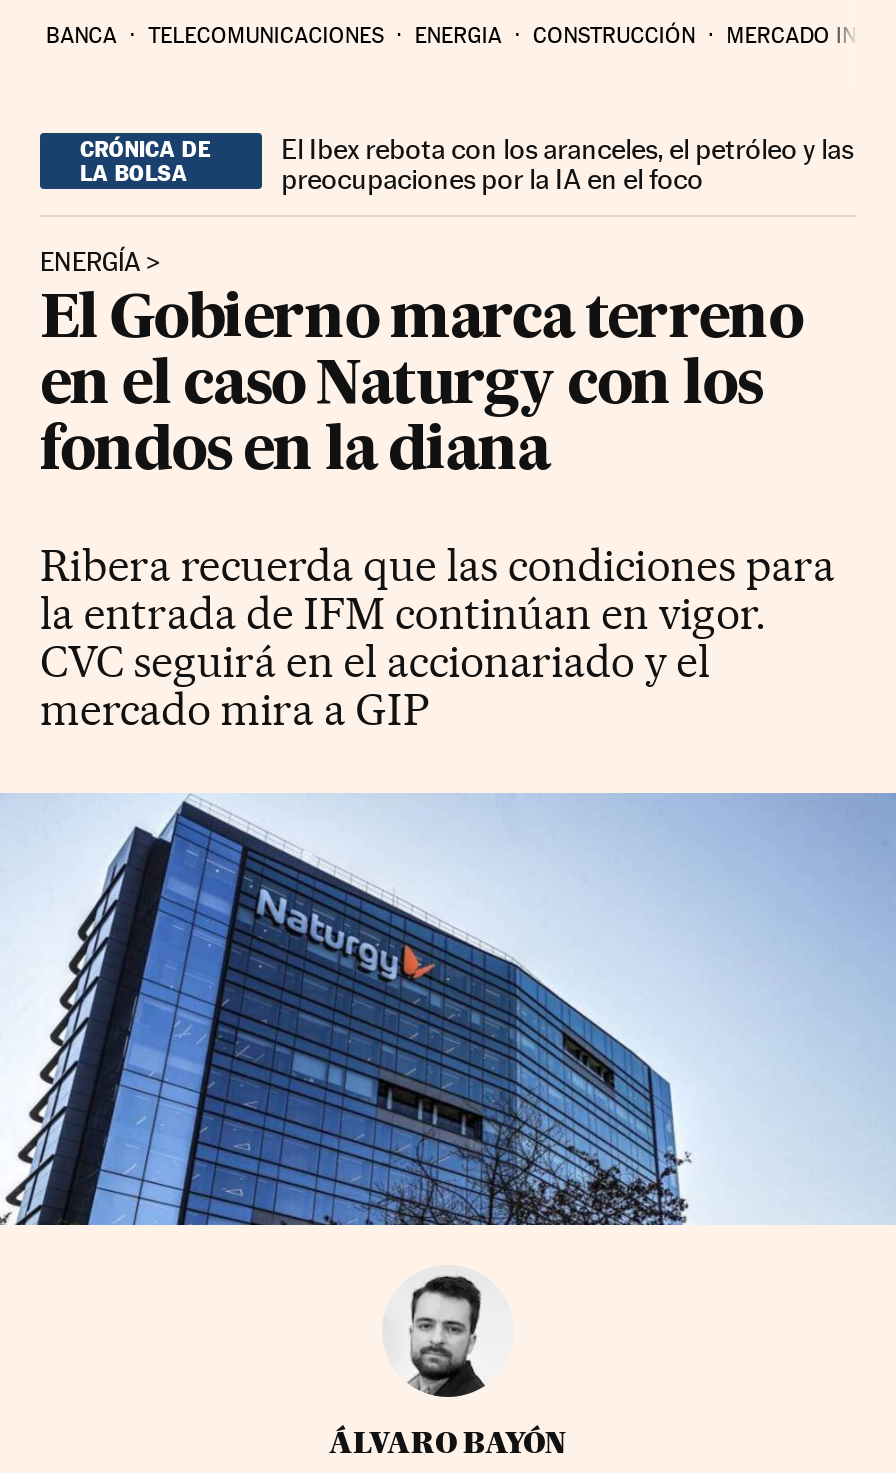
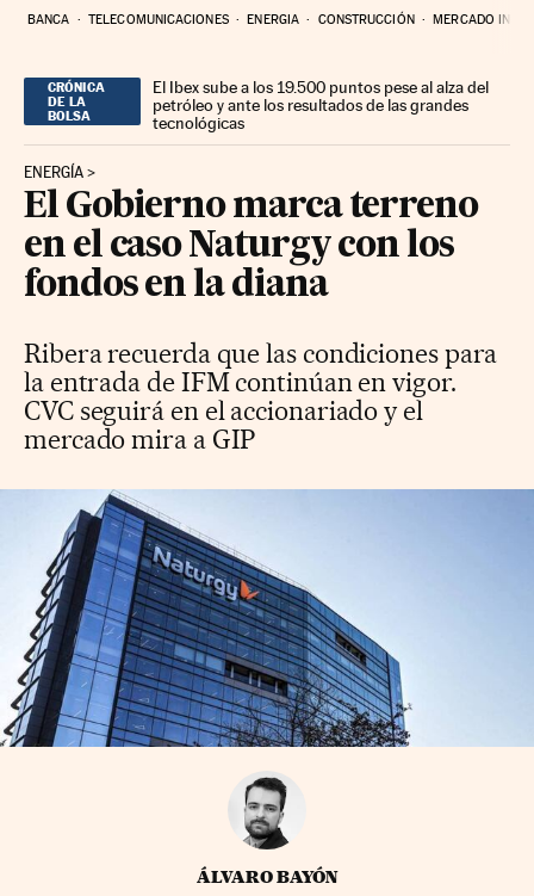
[281,132,853,194] El Ibex rebota con los aranceles, el petróleo y las | preocupaciones por la IA en el foco -> [153,77,489,132] El Ibex sube a los 19.500 puntos pese al alza del | petróleo y ante los resultados de las grandes | tecnológicas

